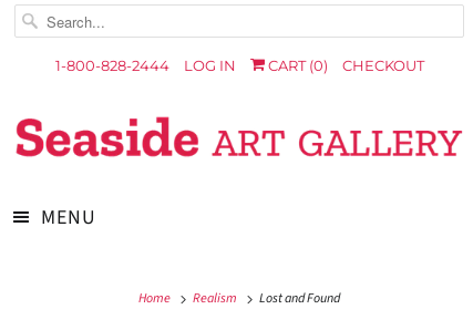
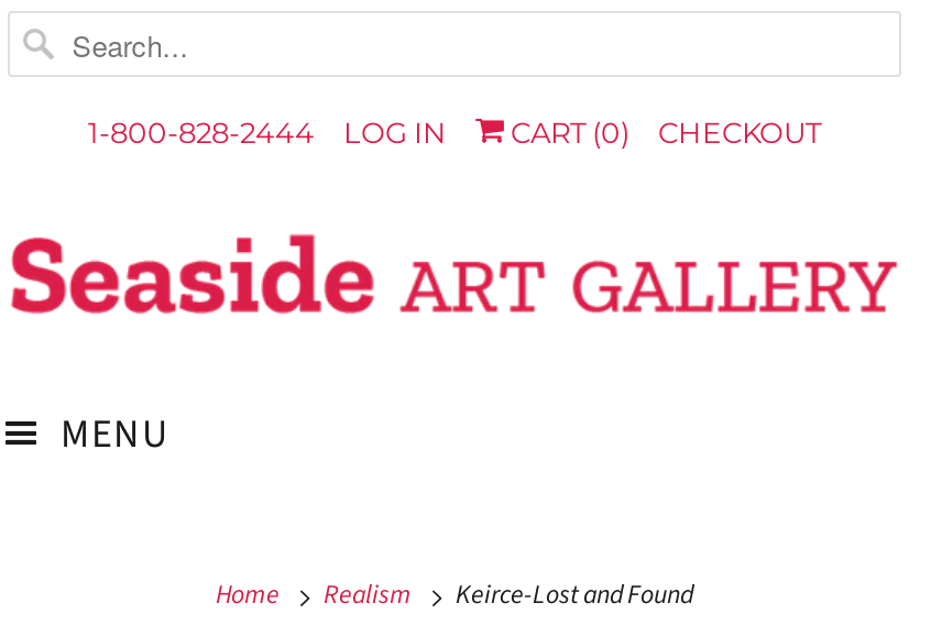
[257,289,340,308] Lost and Found -> [451,577,693,614] Keirce-Lost and Found

